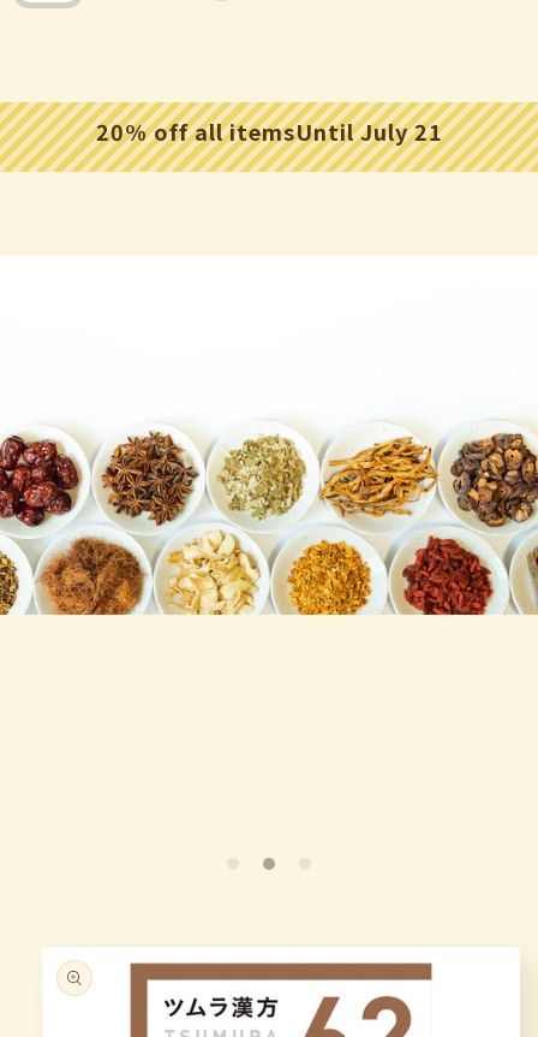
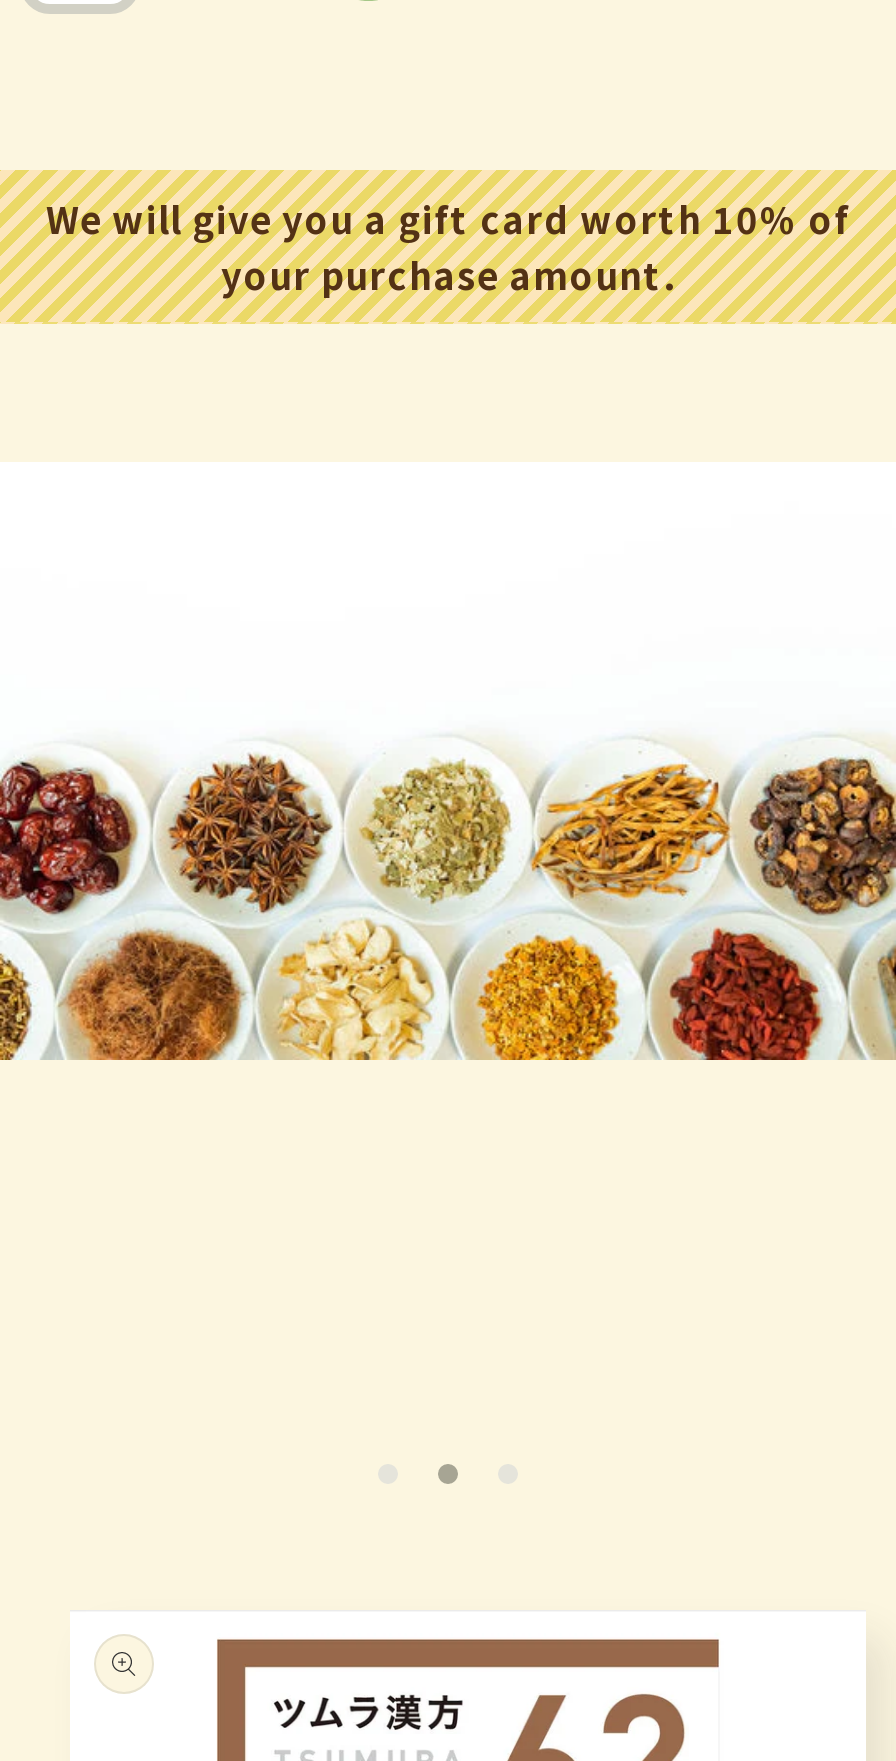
[95,115,443,146] 20% off all itemsUntil July 21 -> [46,191,850,299] We will give you a gift card worth 10% of | your purchase amount.

